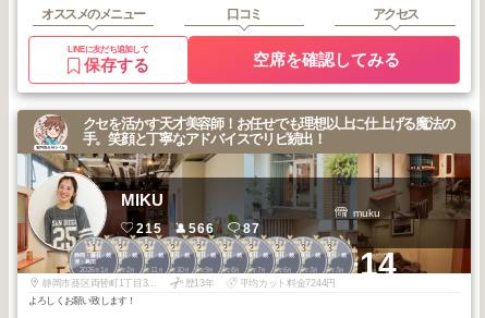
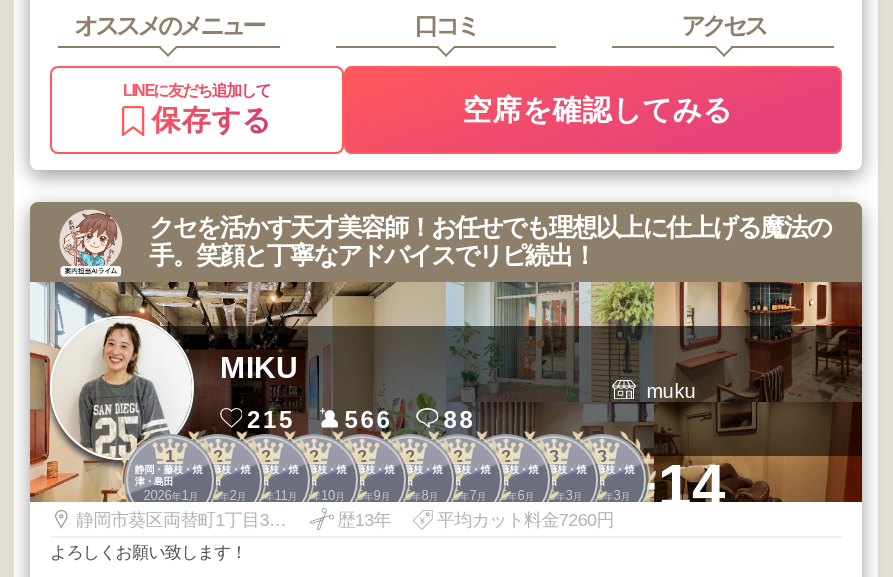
[136,221,260,236] 215 566 87 -> [247,406,475,434] 215 566 88
[239,278,336,288] 平均カット料金7244円 -> [437,510,614,530] 平均カット料金7260円

